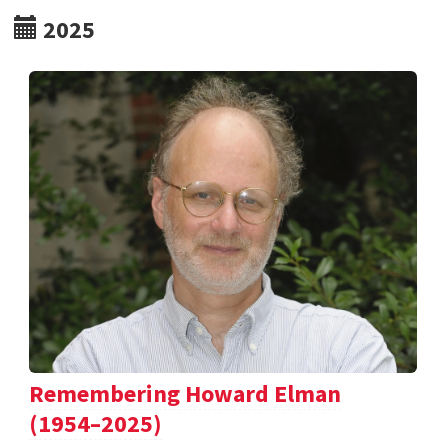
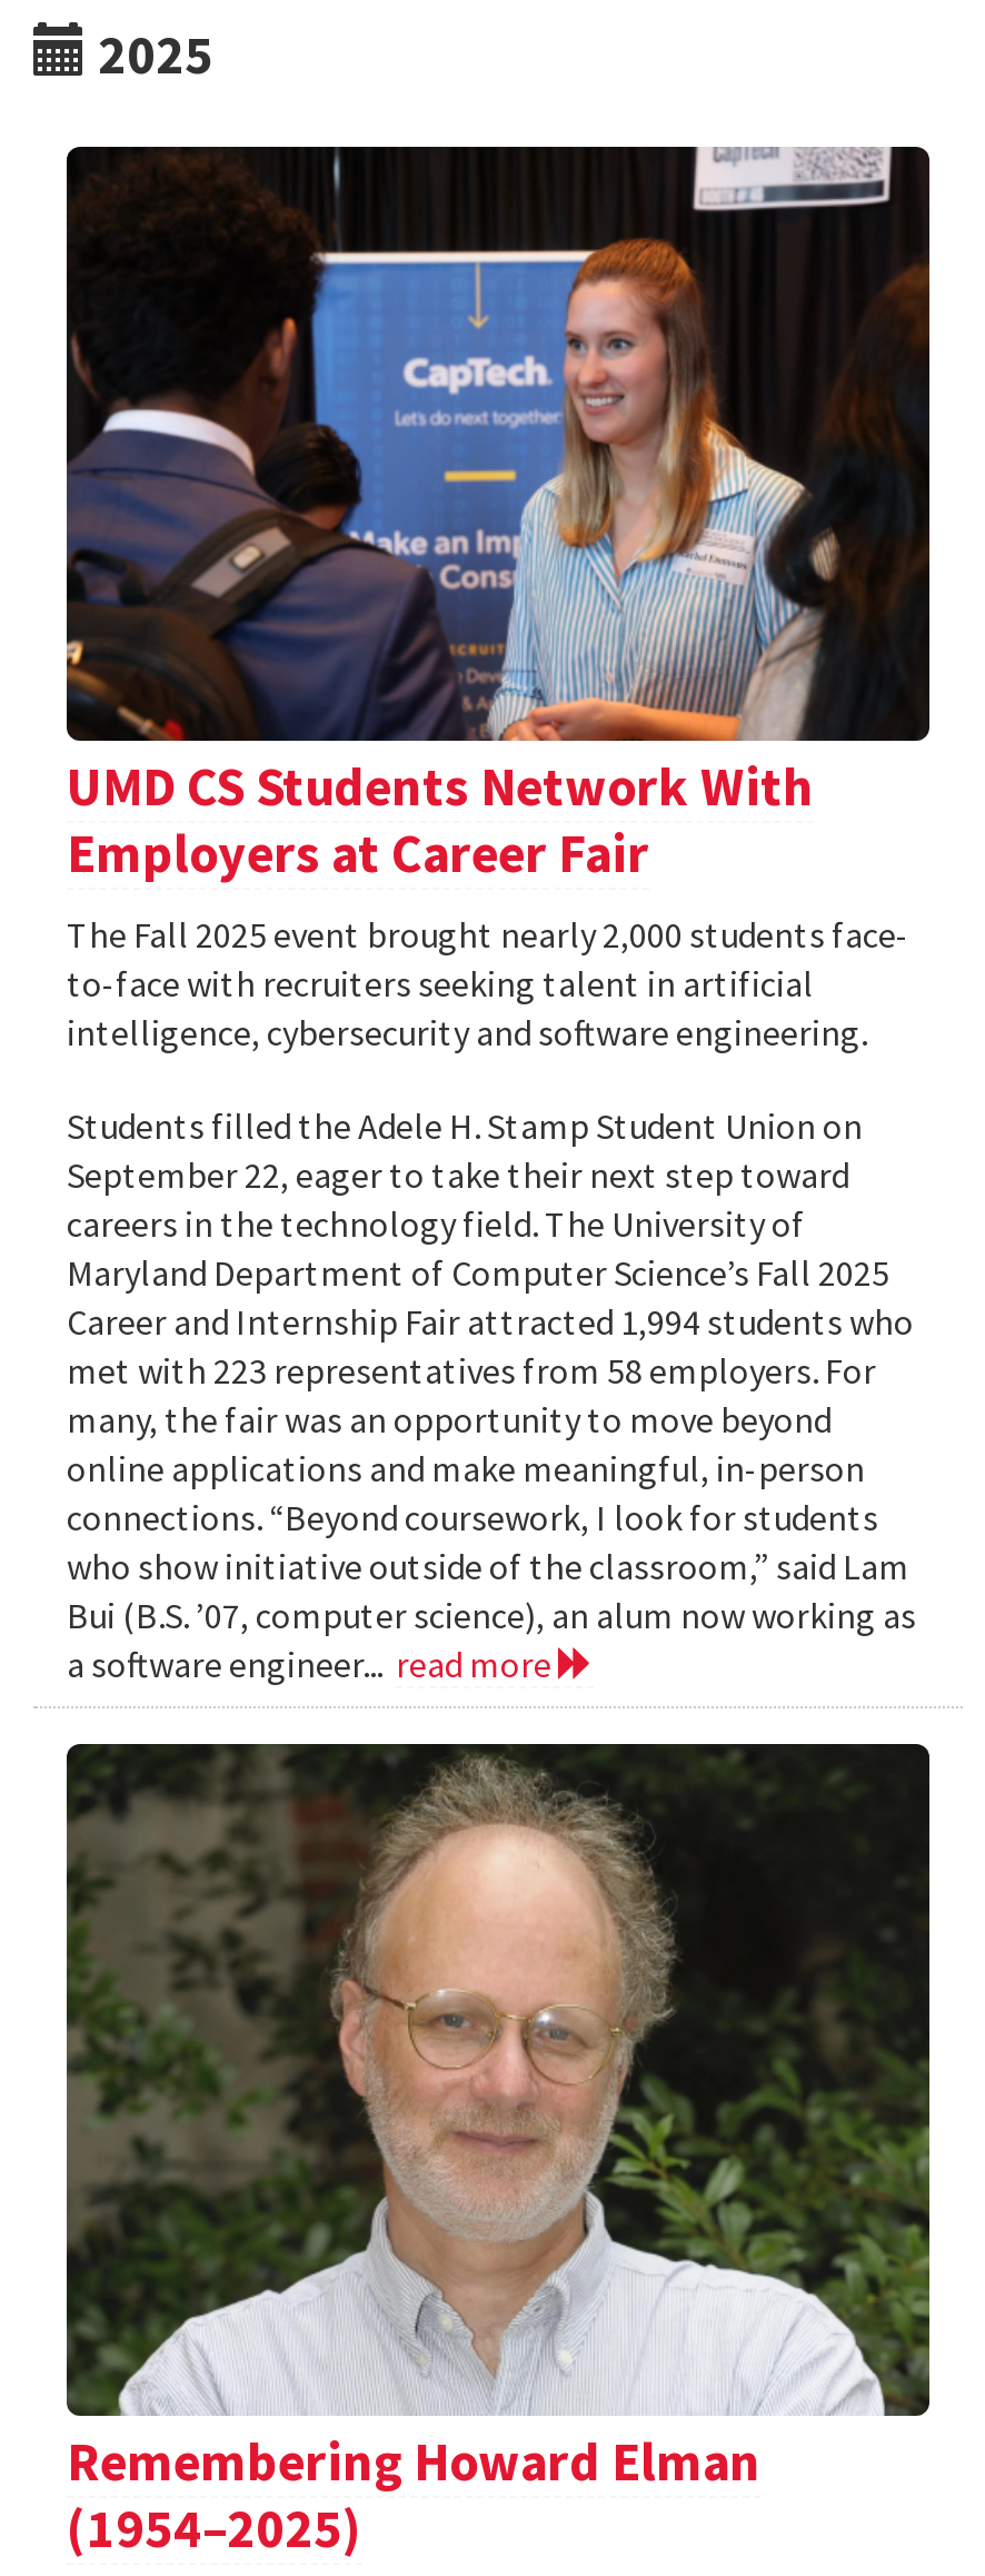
none -> [64,147,932,1686] [image] | UMD CS Students Network With | Employers at Career Fair | The Fall 2025 event brought nearly 2,000 students face- | to-face with recruiters seeking talent in artificial | intelligence, cybersecurity and software engineering. | Students filled the Adele H. Stamp Student Union on | September 22, eager to take their next step toward | careers in the technology field. The University of | Maryland Department of Computer Science’s Fall 2025 | Career and Internship Fair attracted 1,994 students who | met with 223 representatives from 58 employers. For | many, the fair was an opportunity to move beyond | online applications and make meaningful, in-person | connections. “Beyond coursework, I look for students | who show initiative outside of the classroom,” said Lam | Bui (B.S. ’07, computer science), an alum now working as | a software engineer... read more

